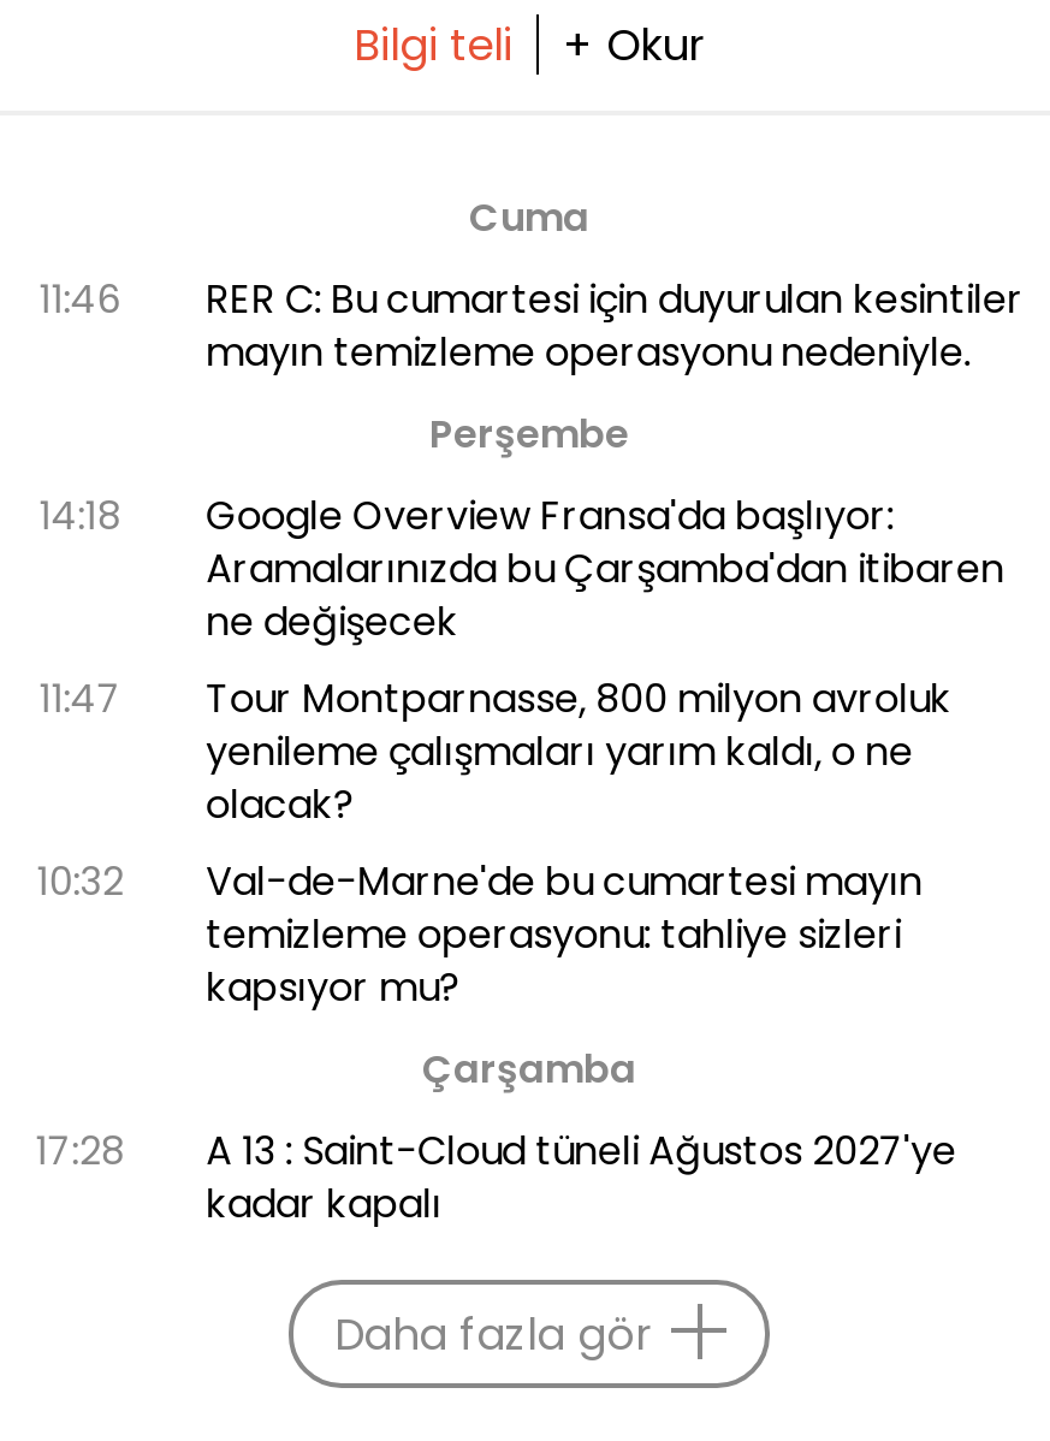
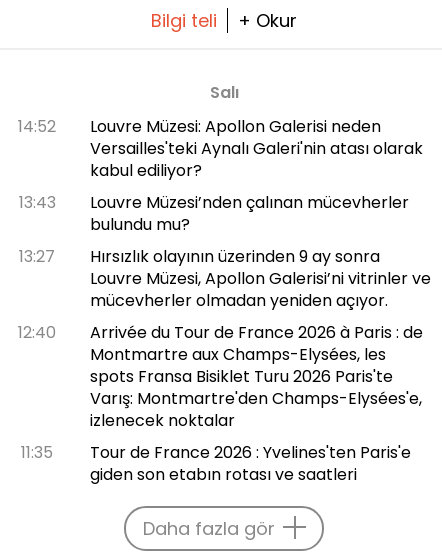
[36,189,1024,1231] Cuma | 11:46 | RER C: Bu cumartesi için duyurulan kesintiler | mayın temizleme operasyonu nedeniyle. | Perşembe | 14:18 | Google Overview Fransa'da başlıyor: | Aramalarınızda bu Çarşamba'dan itibaren | ne değişecek | 11:47 | Tour Montparnasse, 800 milyon avroluk | yenileme çalışmaları yarım kaldı, o ne | olacak? | 10:32 | Val-de-Marne'de bu cumartesi mayın | temizleme operasyonu: tahliye sizleri | kapsıyor mu? | Çarşamba | 17:28 | A 13 : Saint-Cloud tüneli Ağustos 2027'ye | kadar kapalı -> [18,80,431,485] Salı | 14:52 | Louvre Müzesi: Apollon Galerisi neden | Versailles'teki Aynalı Galeri'nin atası olarak | kabul ediliyor? | 13:43 | Louvre Müzesi’nden çalınan mücevherler | bulundu mu? | 13:27 | Hırsızlık olayının üzerinden 9 ay sonra | Louvre Müzesi, Apollon Galerisi’ni vitrinler ve | mücevherler olmadan yeniden açıyor. | 12:40 | Arrivée du Tour de France 2026 à Paris : de | Montmartre aux Champs-Elysées, les | spots Fransa Bisiklet Turu 2026 Paris'te | Varış: Montmartre'den Champs-Elysées'e, | izlenecek noktalar | 11:35 | Tour de France 2026 : Yvelines'ten Paris'e | giden son etabın rotası ve saatleri

